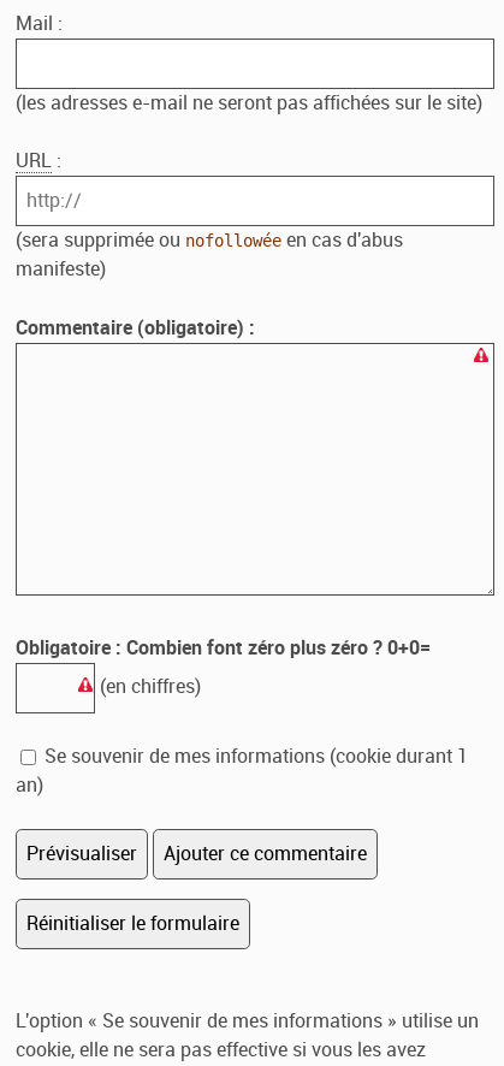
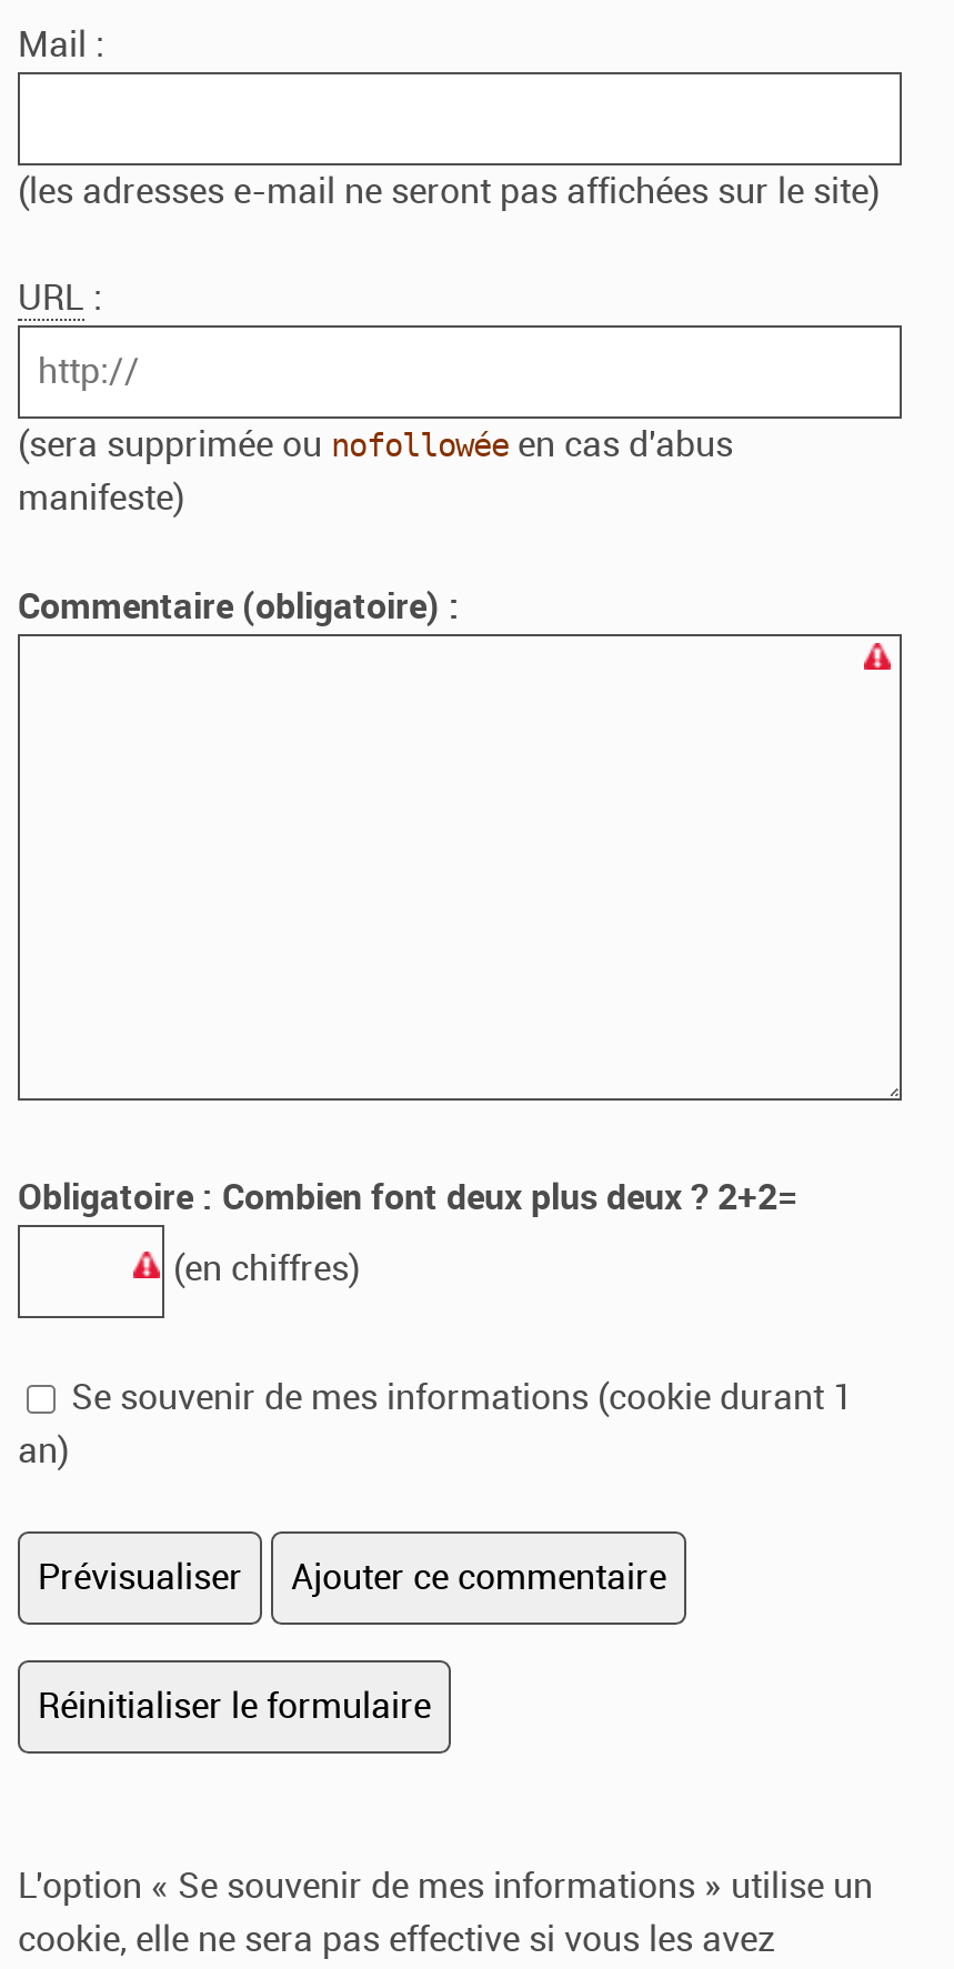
[16,634,431,660] Obligatoire : Combien font zéro plus zéro ? 0+0= -> [18,1171,797,1220] Obligatoire : Combien font deux plus deux ? 2+2=

